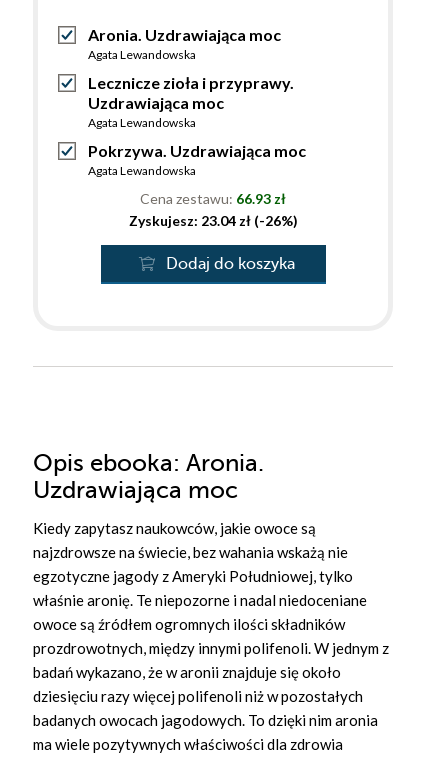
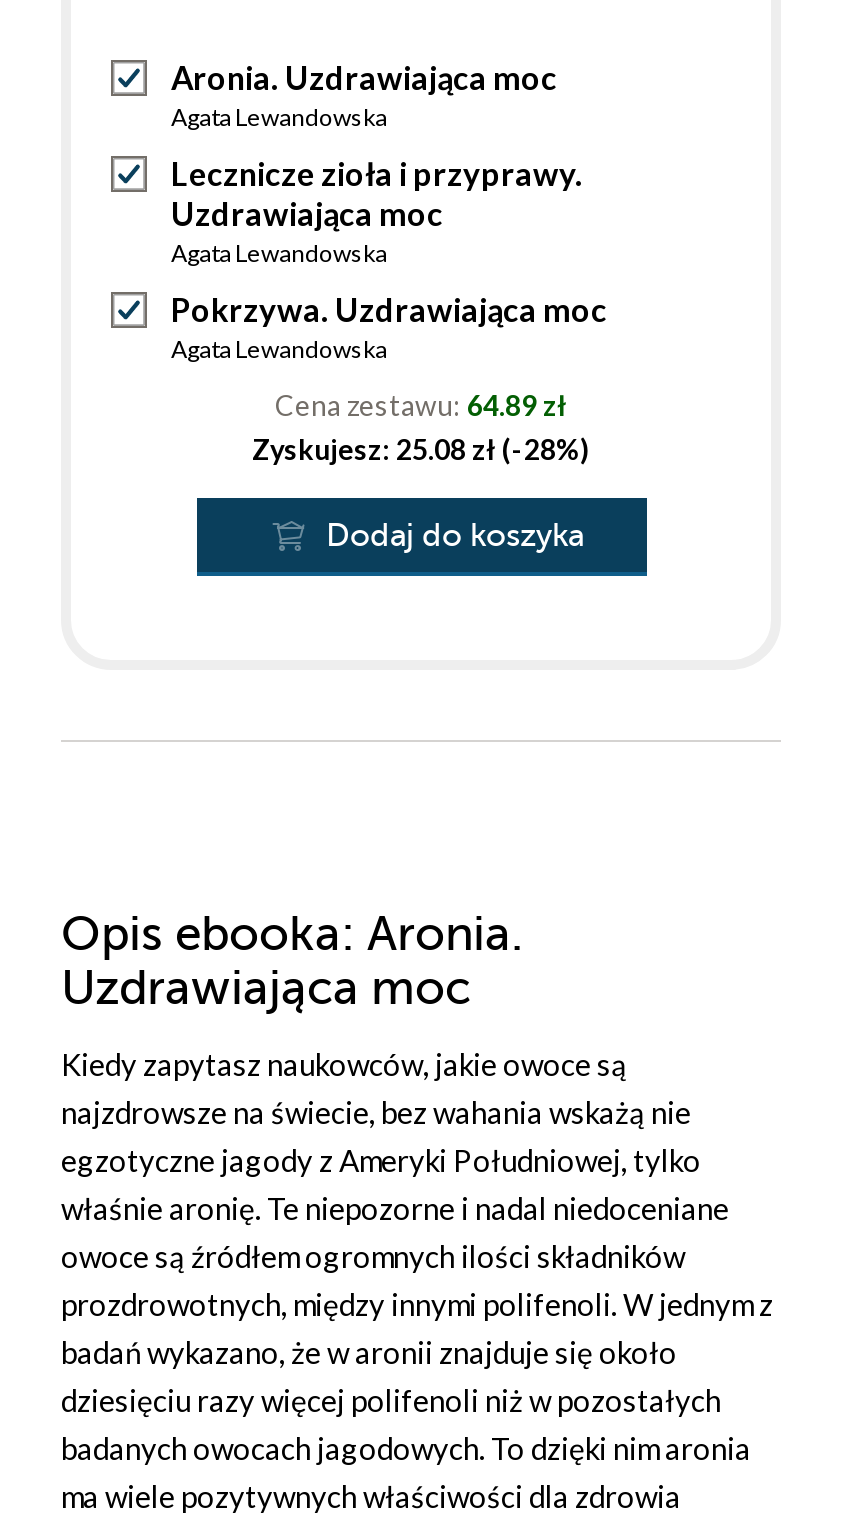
[140,190,286,207] Cena zestawu: 66.93 zł -> [275,388,567,422] Cena zestawu: 64.89 zł
[128,212,297,229] Zyskujesz: 23.04 zł (-26%) -> [252,432,590,466] Zyskujesz: 25.08 zł (-28%)

